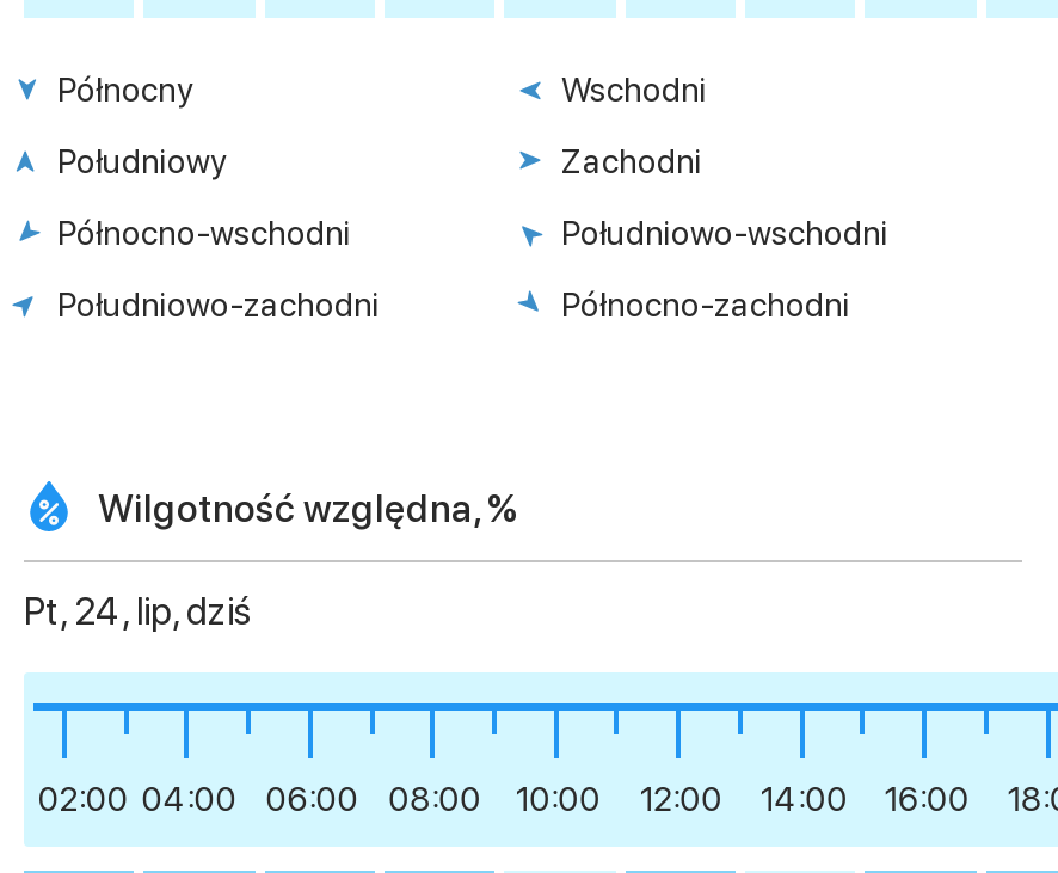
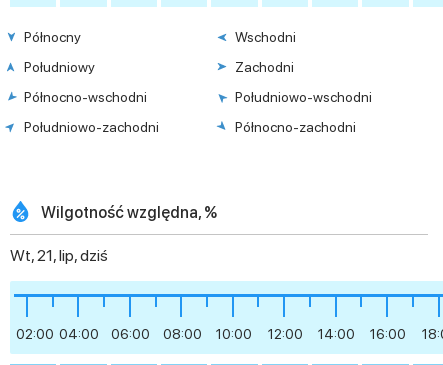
[24,589,253,634] Pt, 24, lip, dziś -> [10,246,108,265] Wt, 21, lip, dziś

